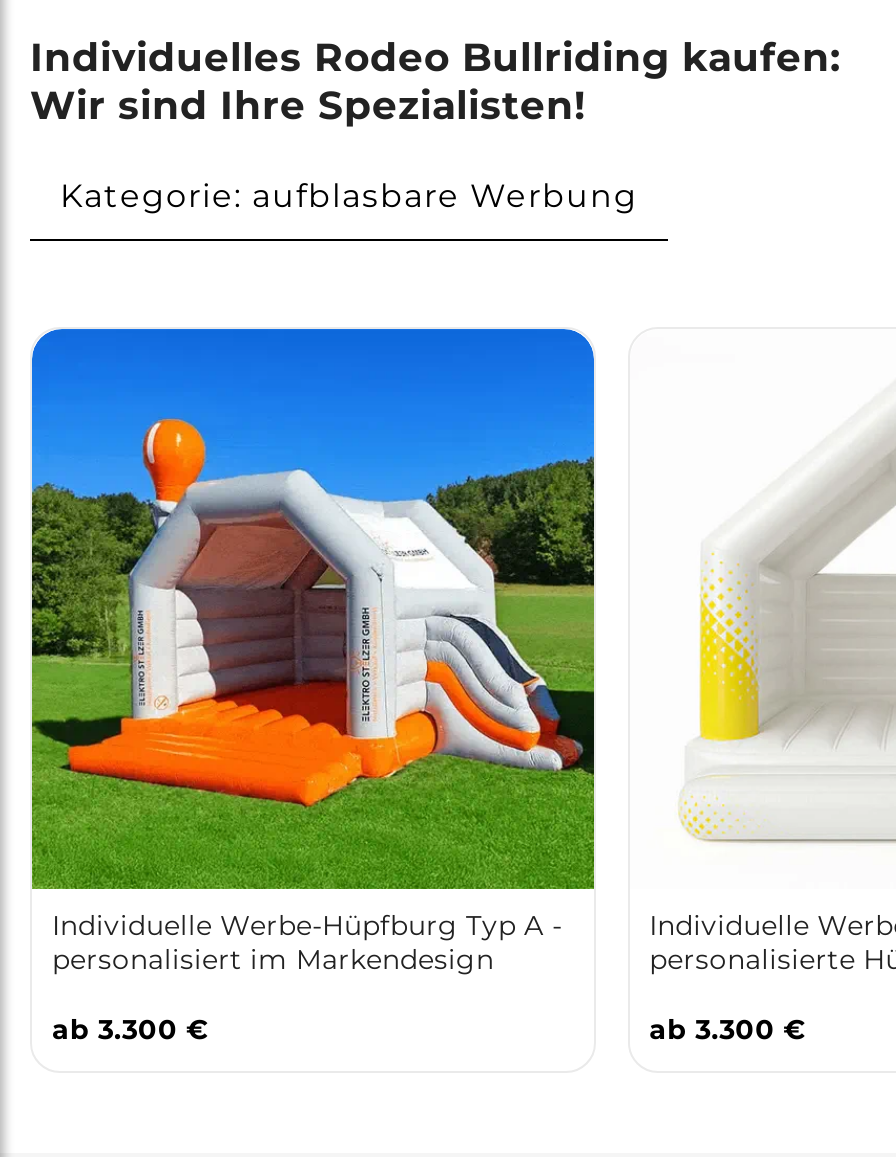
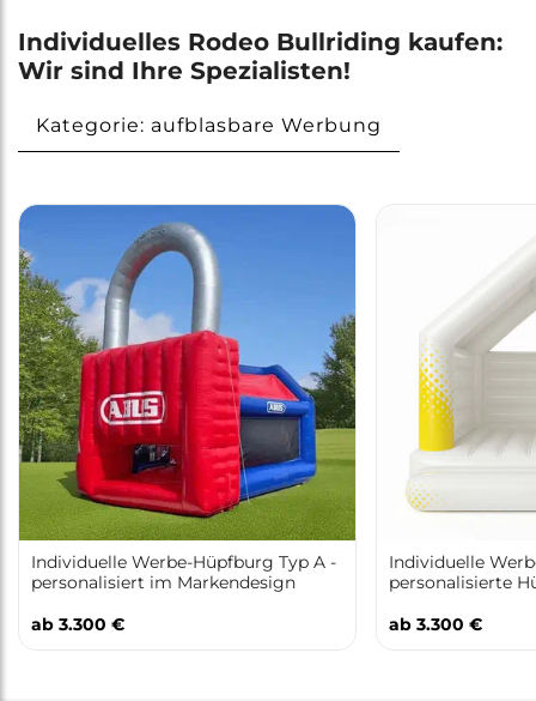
[30,331,596,889] [image] -> [18,205,357,540] [image]

